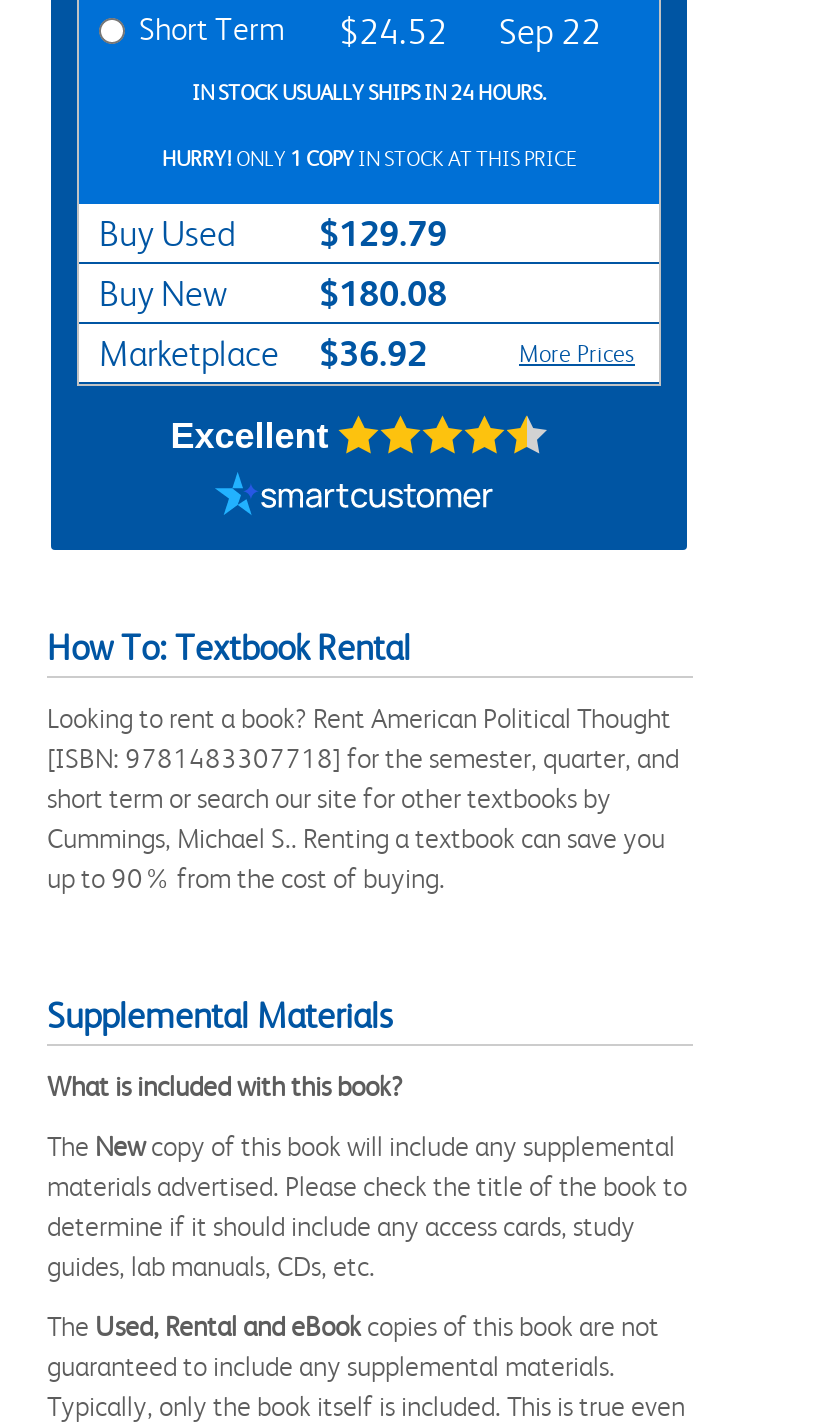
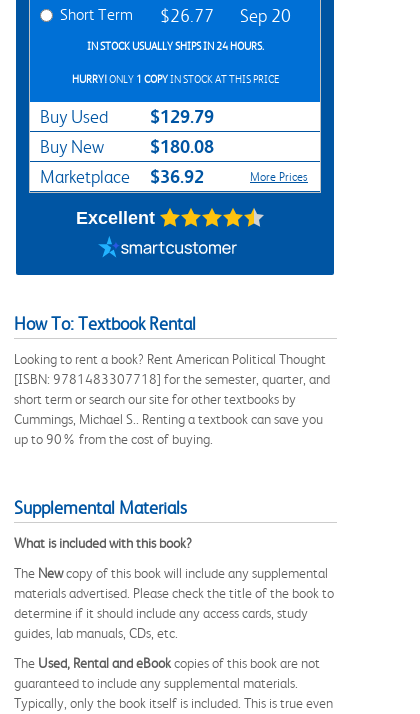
[339,12,447,52] $24.52 -> [160,6,214,26] $26.77
[499,12,601,52] Sep 22 -> [240,6,291,26] Sep 20

